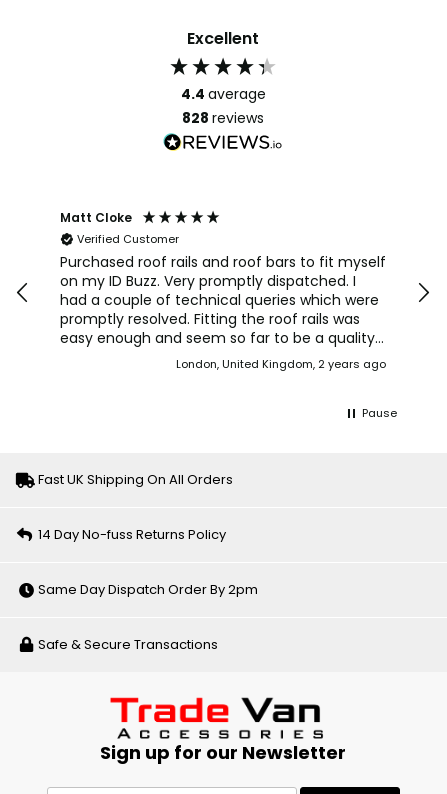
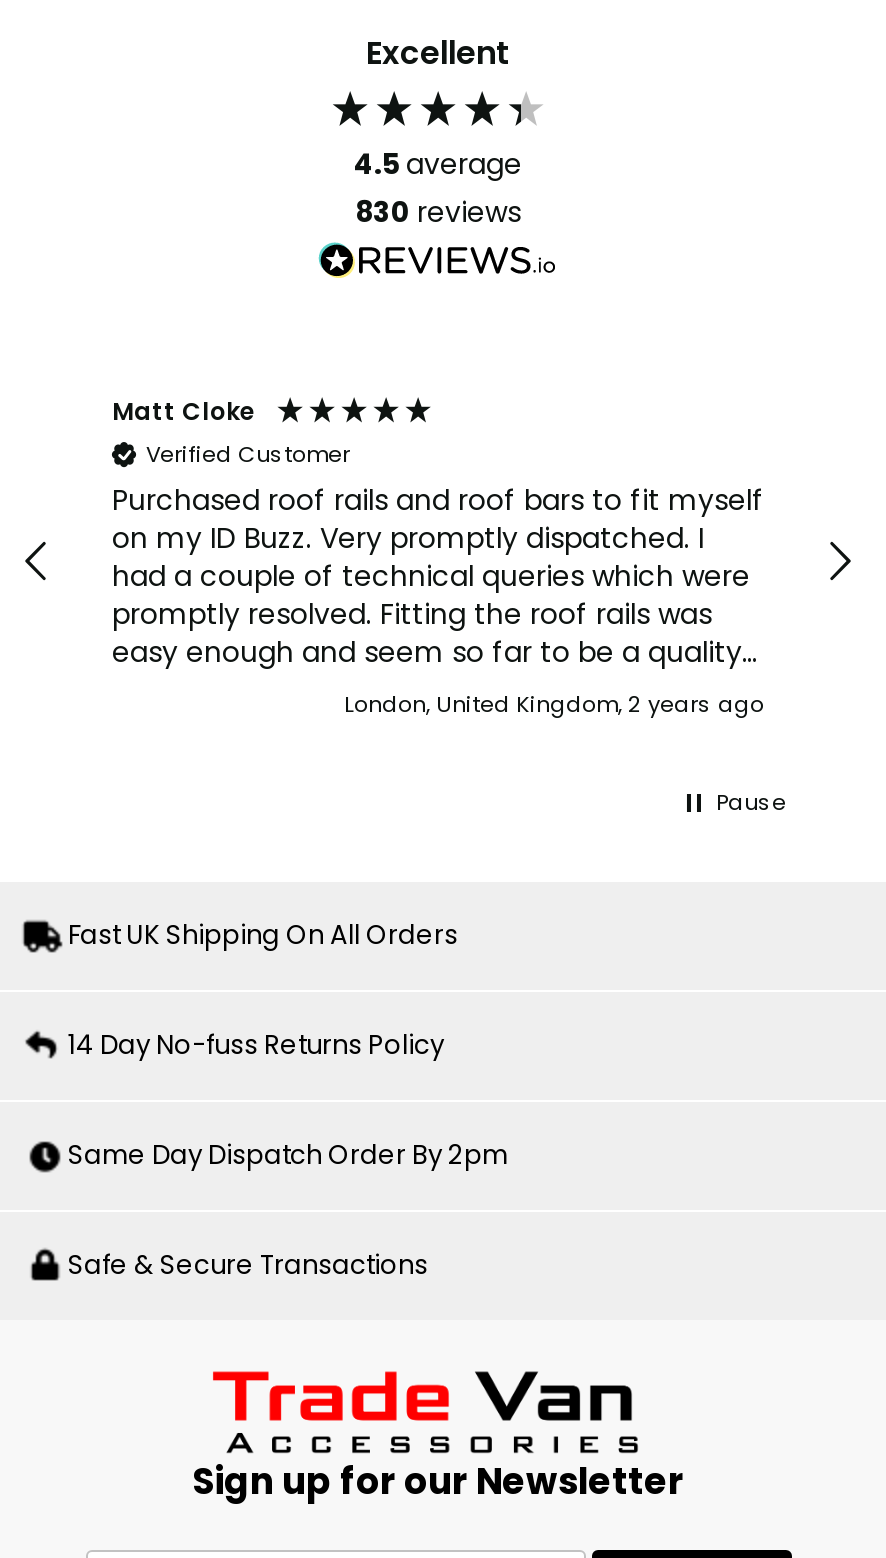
[180,84,265,104] 4.4 average -> [354,144,522,184] 4.5 average
[182,108,264,128] 828 reviews -> [355,192,521,232] 830 reviews

